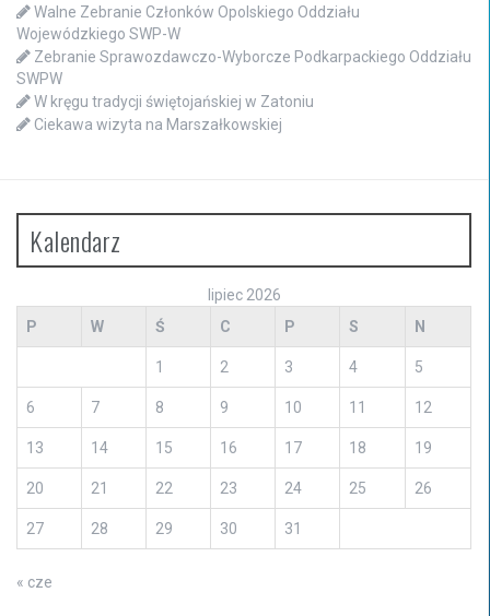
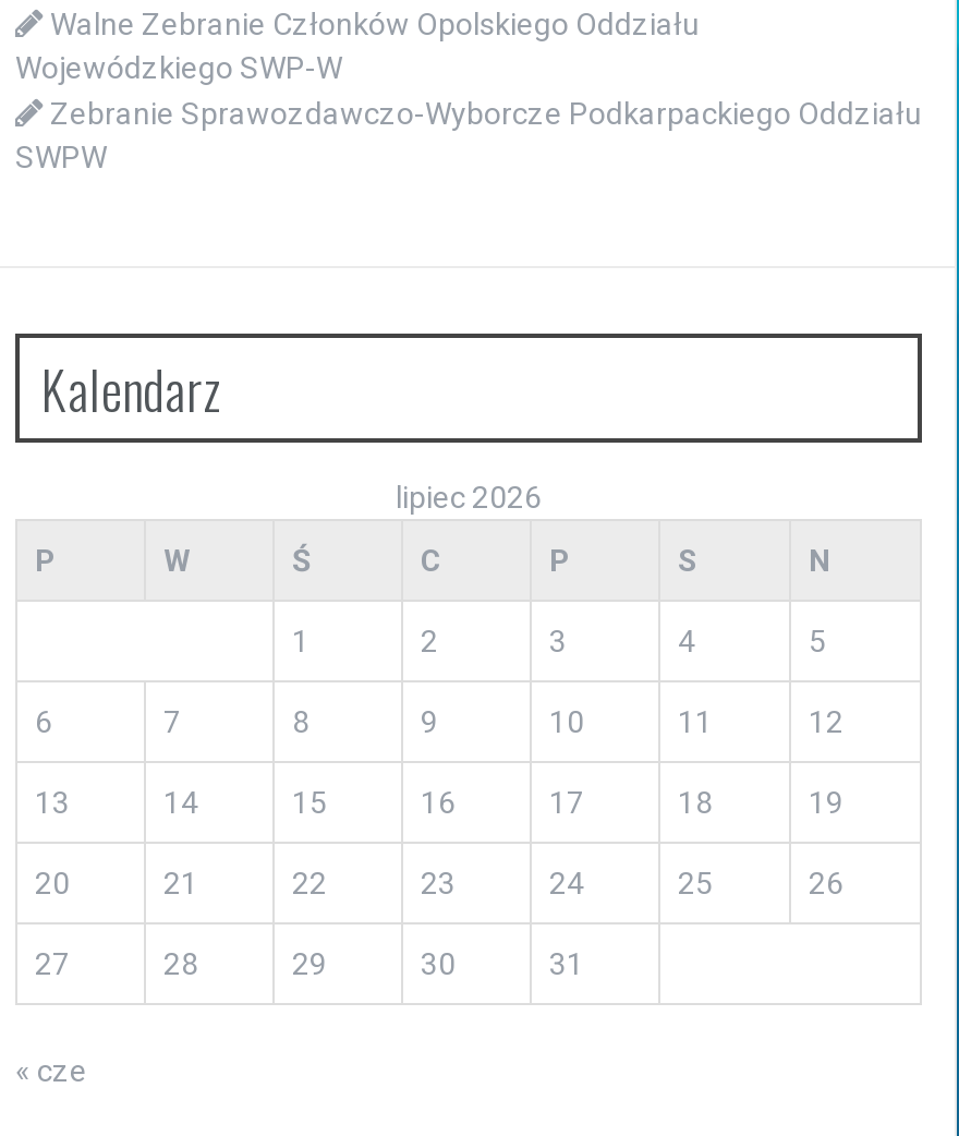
[34,93,314,133] W kręgu tradycji świętojańskiej w Zatoniu | Ciekawa wizyta na Marszałkowskiej -> none

